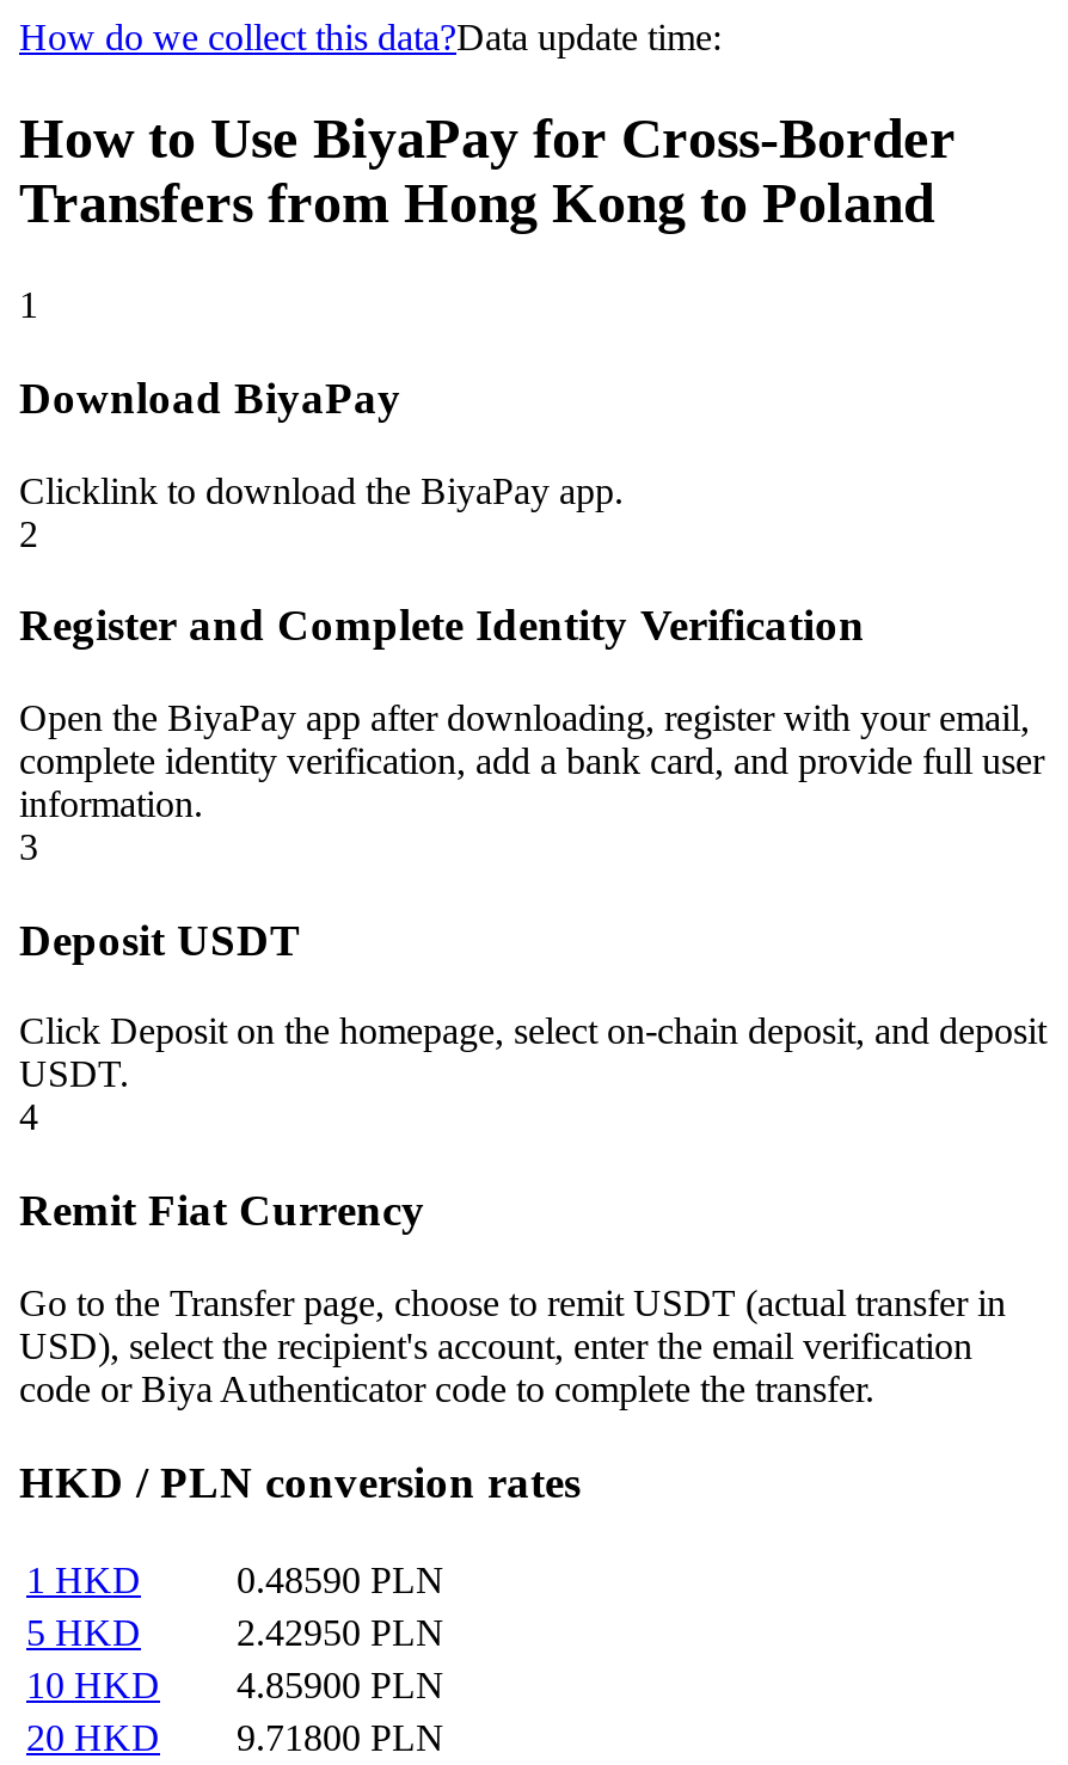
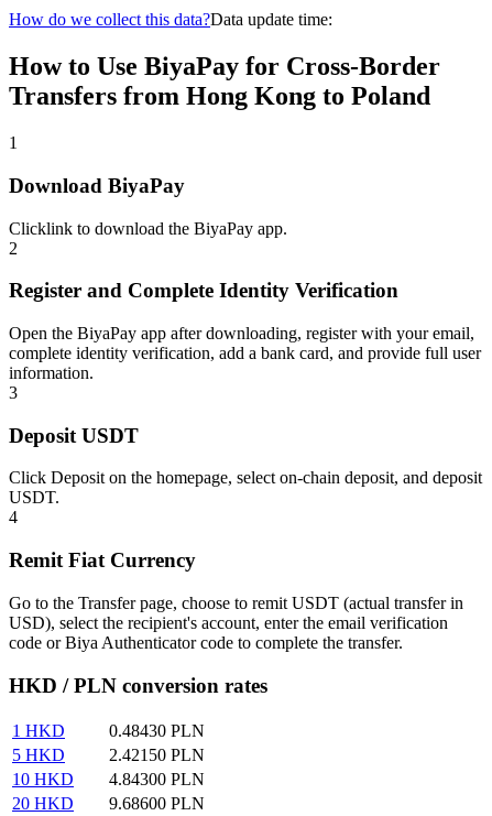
[237,1560,444,1601] 0.48590 PLN -> [109,722,205,740] 0.48430 PLN
[237,1613,444,1653] 2.42950 PLN -> [109,746,205,765] 2.42150 PLN
[26,1665,444,1706] 10 HKD 4.85900 PLN -> [12,770,205,789] 10 HKD 4.84300 PLN
[26,1718,444,1759] 20 HKD 9.71800 PLN -> [12,794,205,813] 20 HKD 9.68600 PLN

